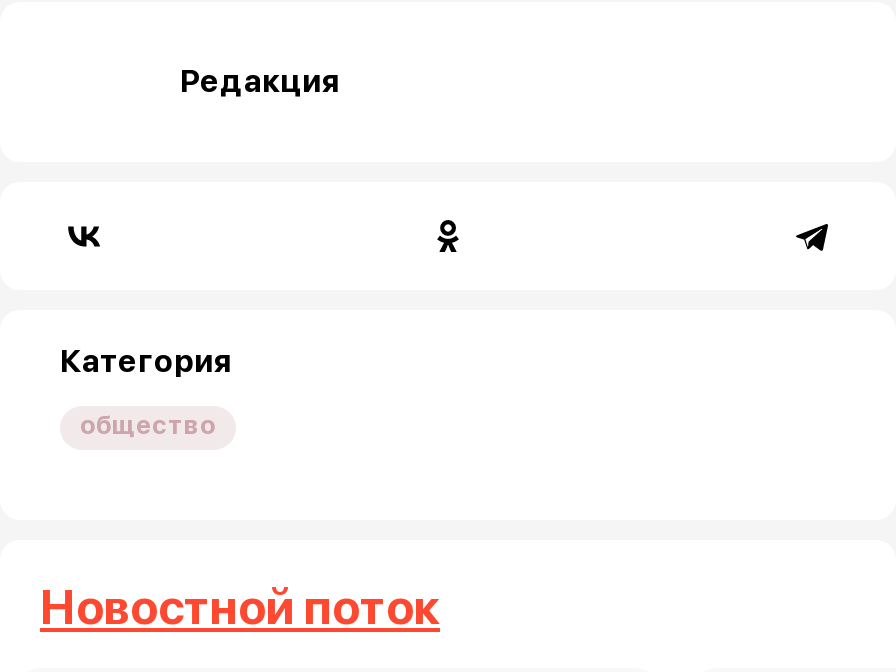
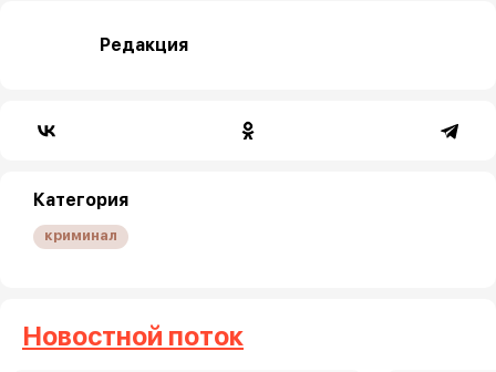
[80,410,216,440] общество -> [44,227,117,244] криминал

